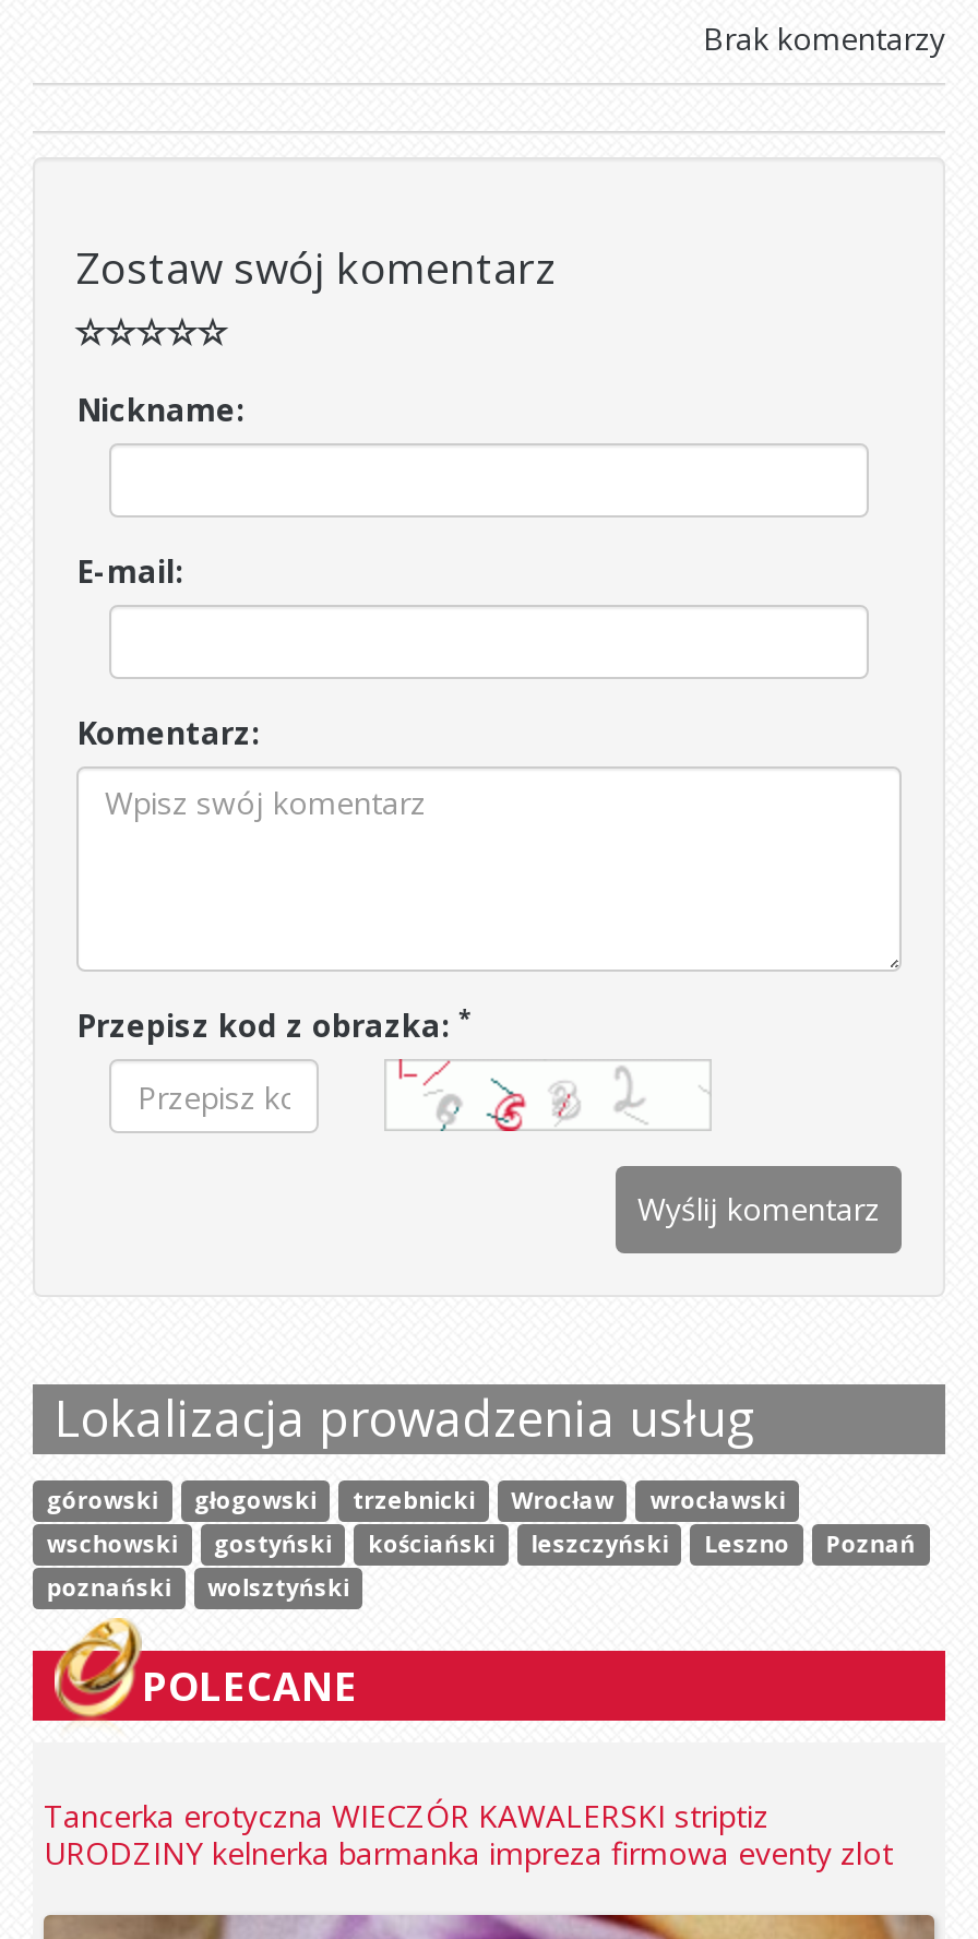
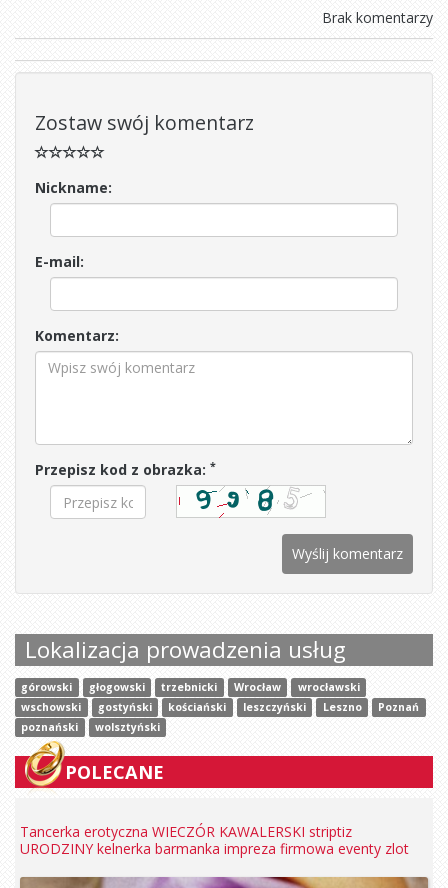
[391,1059,596,1133] [image] -> [178,486,274,518] [image]

